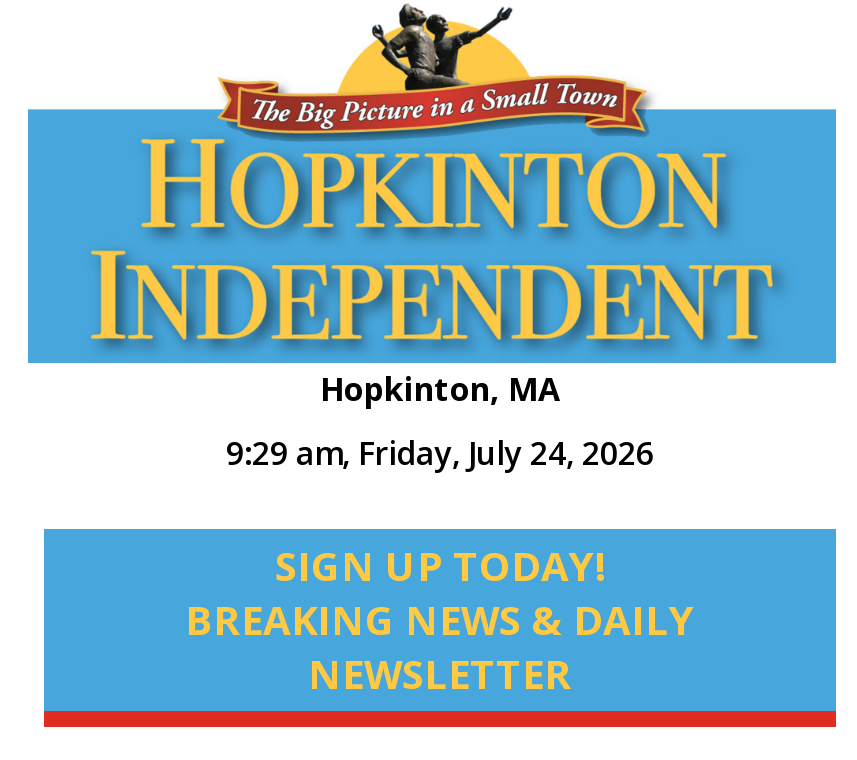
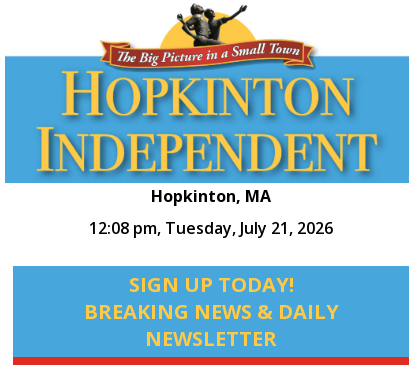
[226,431,654,475] 9:29 am, Friday, July 24, 2026 -> [89,217,333,239] 12:08 pm, Tuesday, July 21, 2026

